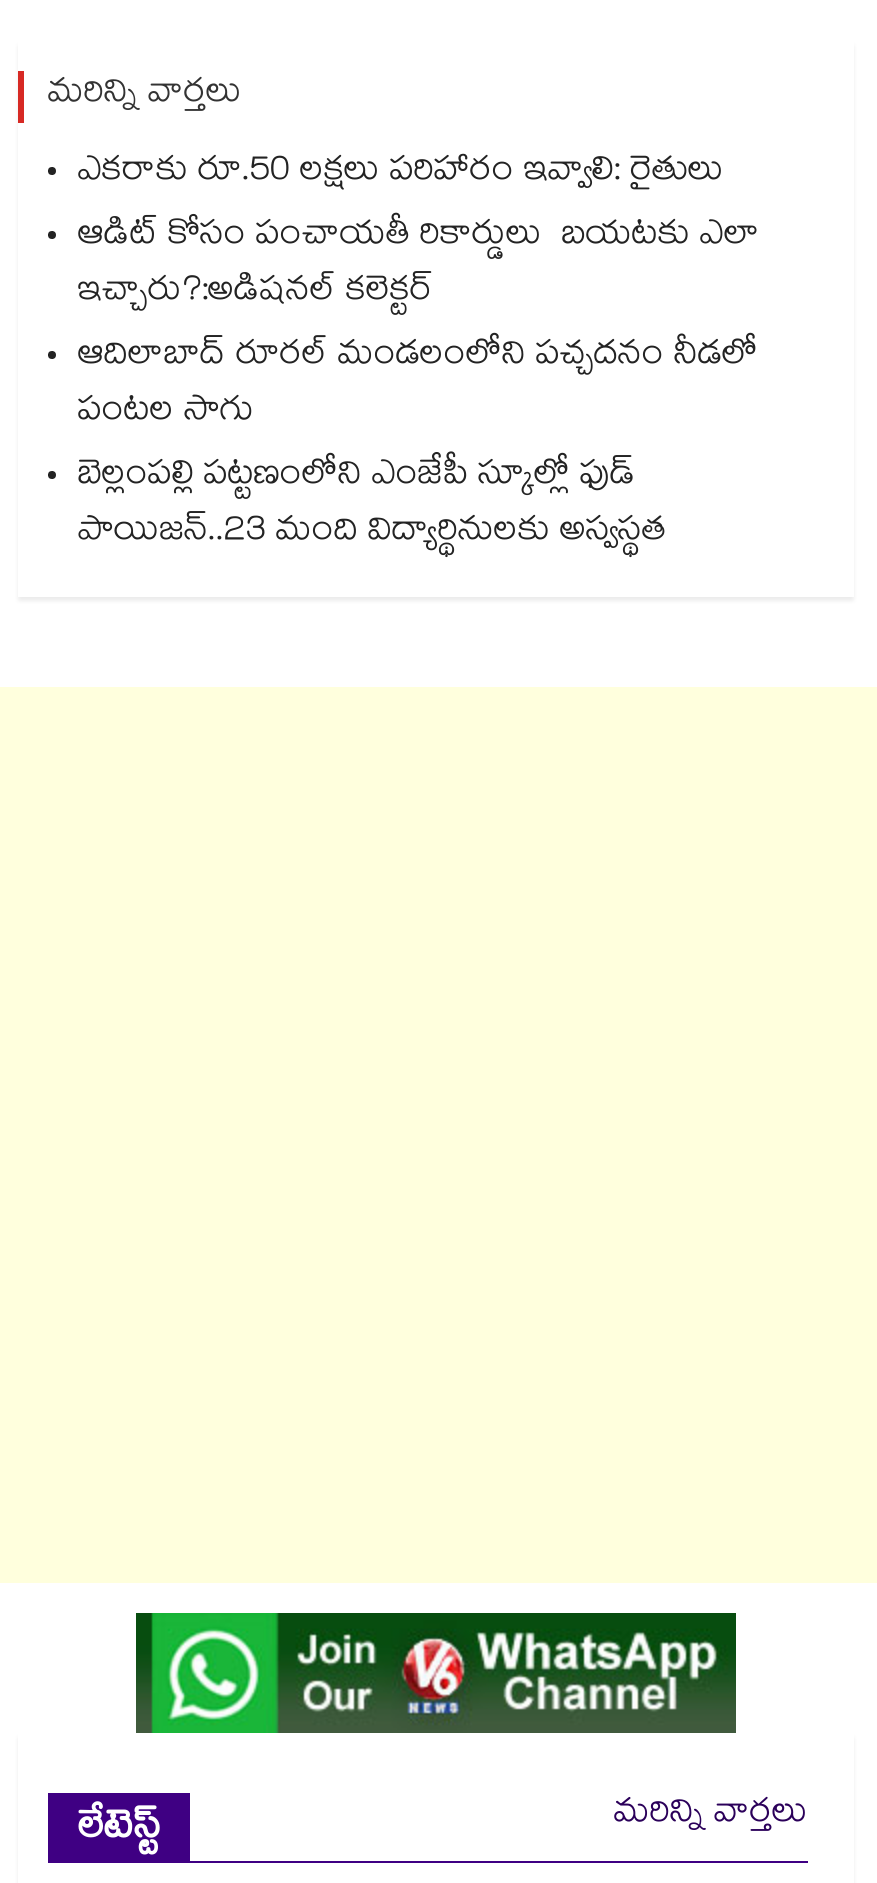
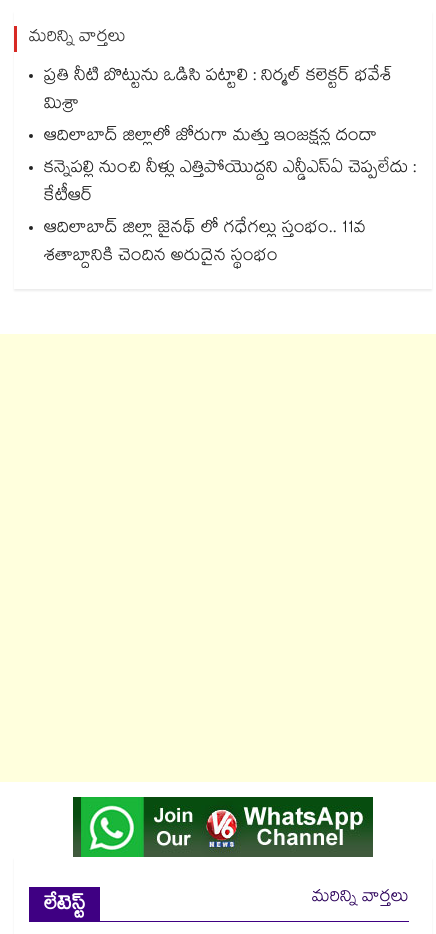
[78,145,760,563] ఎకరాకు రూ.50 లక్షలు పరిహారం ఇవ్వాలి: రైతులు | ఆడిట్ కోసం పంచాయతీ రికార్డులు బయటకు ఎలా | ఇచ్చారు?:అడిషనల్ కలెక్టర్ | ఆదిలాబాద్ రూరల్ మండలంలోని పచ్చదనం నీడలో | పంటల సాగు | బెల్లంపల్లి పట్టణంలోని ఎంజేపీ స్కూల్లో ఫుడ్ | పాయిజన్..23 మంది విద్యార్థినులకు అస్వస్థత -> [44,63,416,272] ప్రతి నీటి బొట్టును ఒడిసి పట్టాలి : నిర్మల్ కలెక్టర్ భవేశ్ | మిశ్రా | ఆదిలాబాద్ జిల్లాలో జోరుగా మత్తు ఇంజక్షన్ల దందా | కన్నెపల్లి నుంచి నీళ్లు ఎత్తిపోయొద్దని ఎన్డీఎస్ఏ చెప్పలేదు : | కేటీఆర్ | ఆదిలాబాద్ జిల్లా జైనథ్ లో గధేగల్లు స్తంభం.. 11వ | శతాబ్దానికి చెందిన అరుదైన స్థంభం

